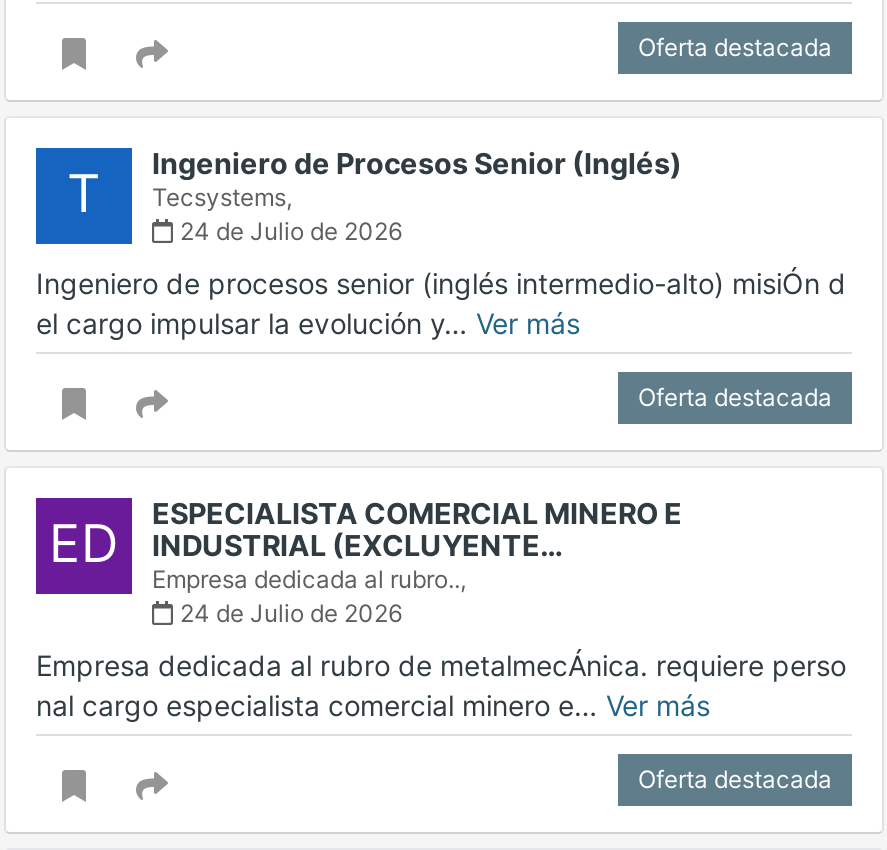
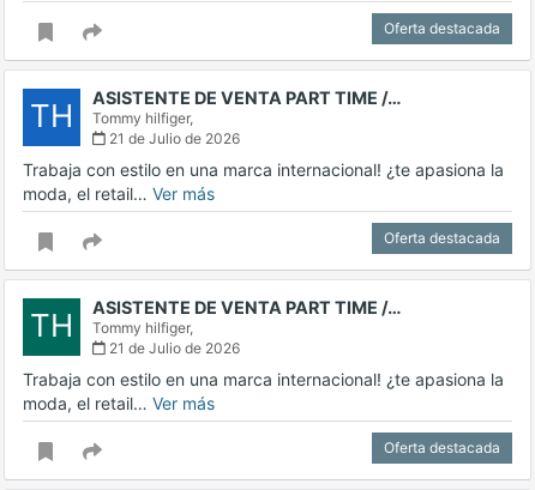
[67,146,682,246] T | Ingeniero de Procesos Senior (Inglés) | Tecsystems, | 24 de Julio de 2026 -> [30,87,402,147] TH | ASISTENTE DE VENTA PART TIME /… | Tommy hilfiger, | 21 de Julio de 2026
[36,266,846,340] Ingeniero de procesos senior (inglés intermedio-alto) misiÓn d | el cargo impulsar la evolución y… Ver más -> [23,159,504,204] Trabaja con estilo en una marca internacional! ¿te apasiona la | moda, el retail… Ver más
[49,496,682,628] ED | ESPECIALISTA COMERCIAL MINERO E | INDUSTRIAL (EXCLUYENTE… | Empresa dedicada al rubro.., | 24 de Julio de 2026 -> [30,297,402,357] TH | ASISTENTE DE VENTA PART TIME /… | Tommy hilfiger, | 21 de Julio de 2026
[36,648,846,722] Empresa dedicada al rubro de metalmecÁnica. requiere perso | nal cargo especialista comercial minero e… Ver más -> [23,369,504,413] Trabaja con estilo en una marca internacional! ¿te apasiona la | moda, el retail… Ver más

